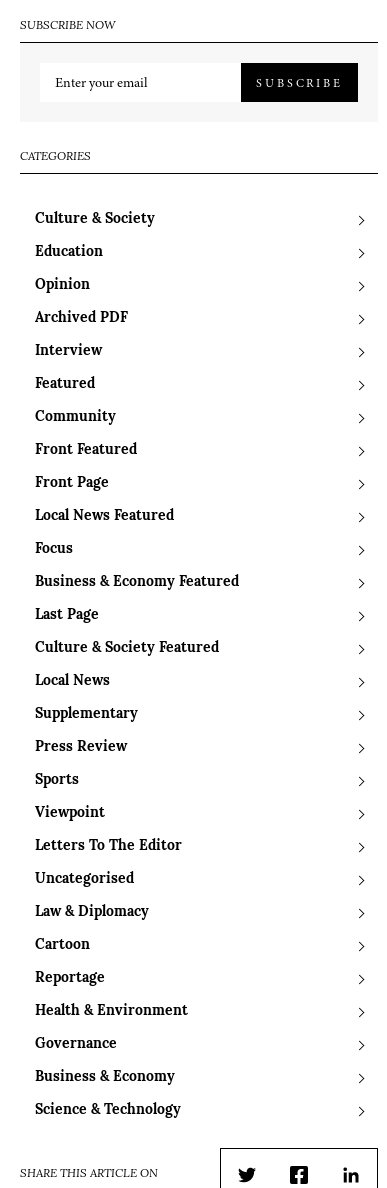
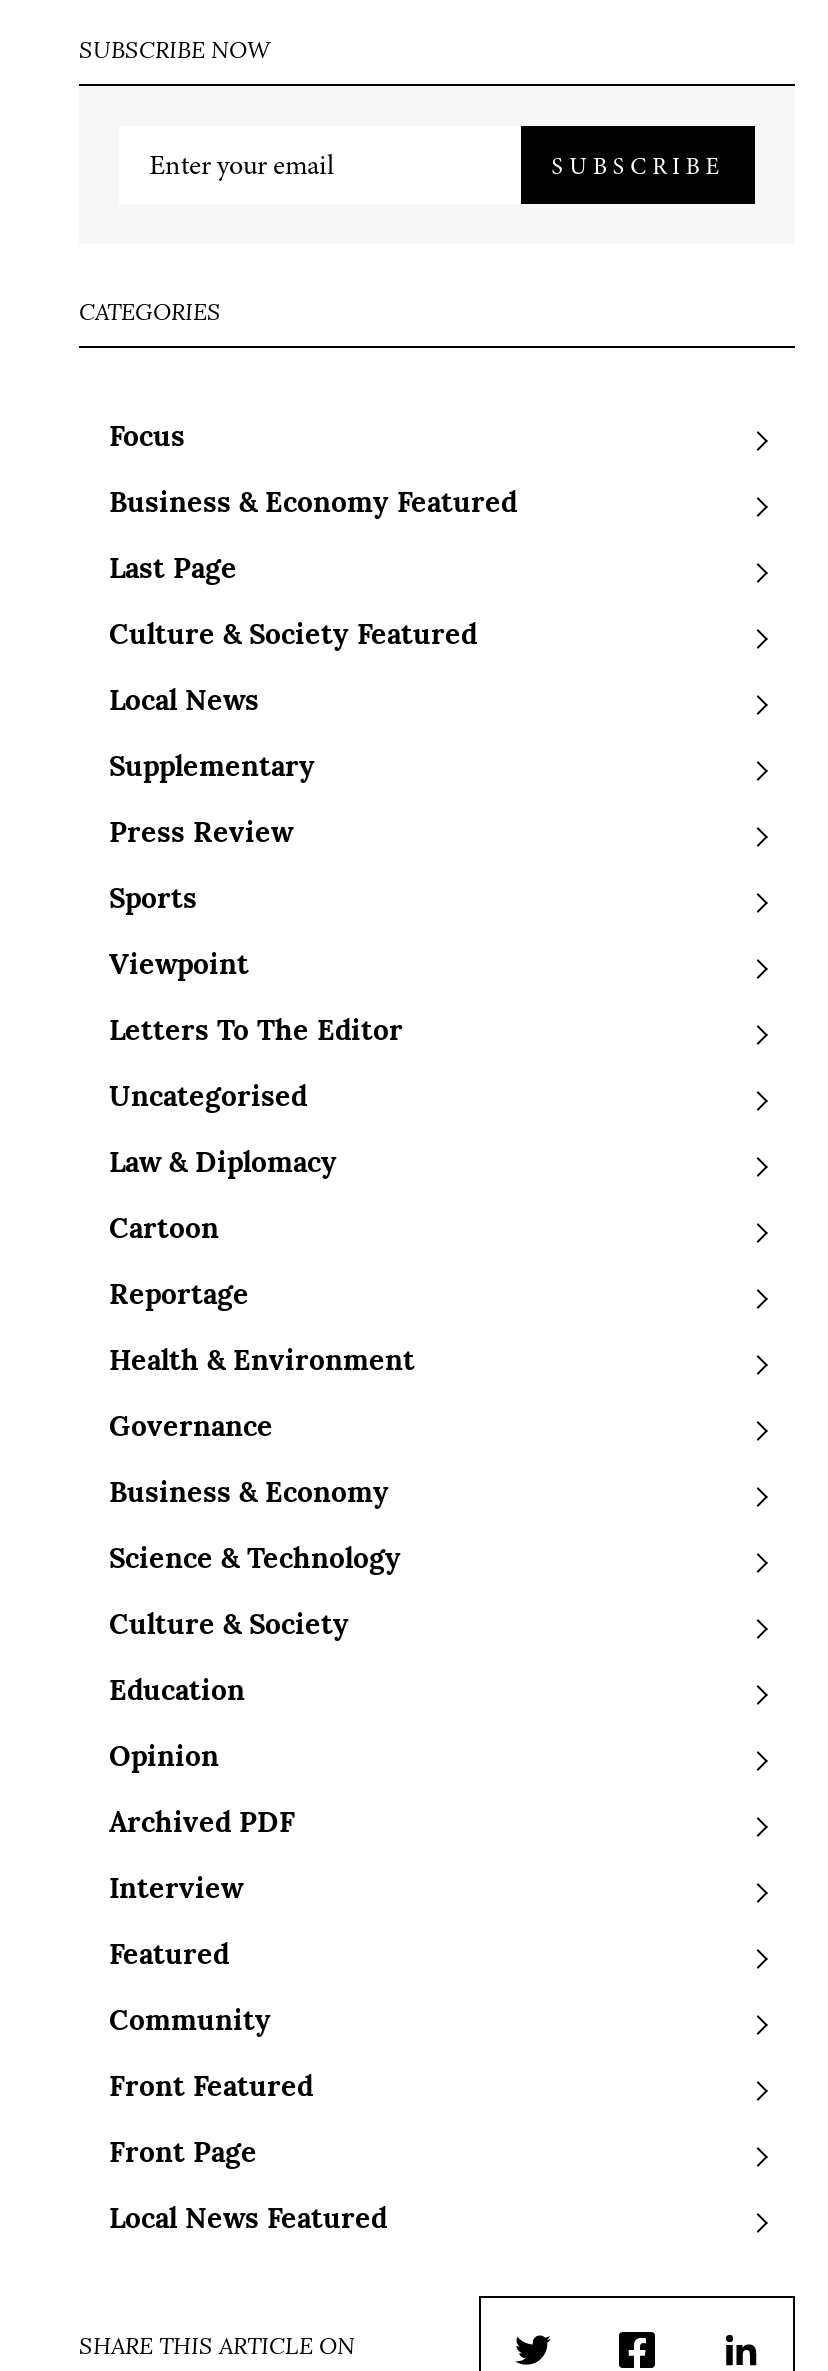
moved [35,212,174,524] -> [109,1613,387,2237]: Culture & Society | Education | Opinion | ... | Front Page | Local News Featured
moved [35,542,239,1118] -> [109,425,517,1577]: Focus | Business & Economy Featured | Last Page | ... | Business & Economy | Science & Technology

